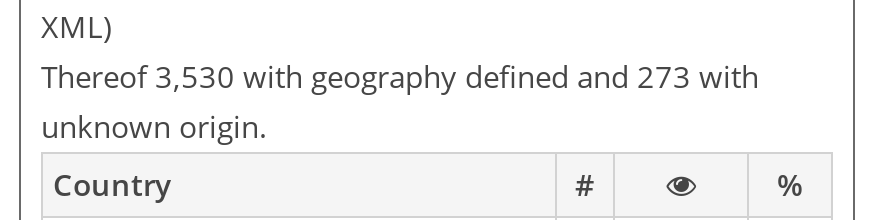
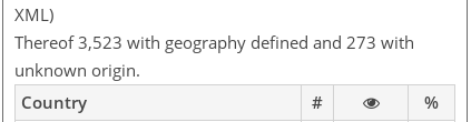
[41,56,759,96] Thereof 3,530 with geography defined and 273 with -> [14,31,414,53] Thereof 3,523 with geography defined and 273 with

